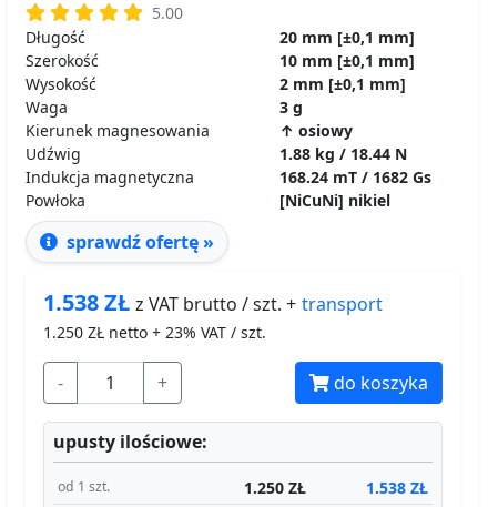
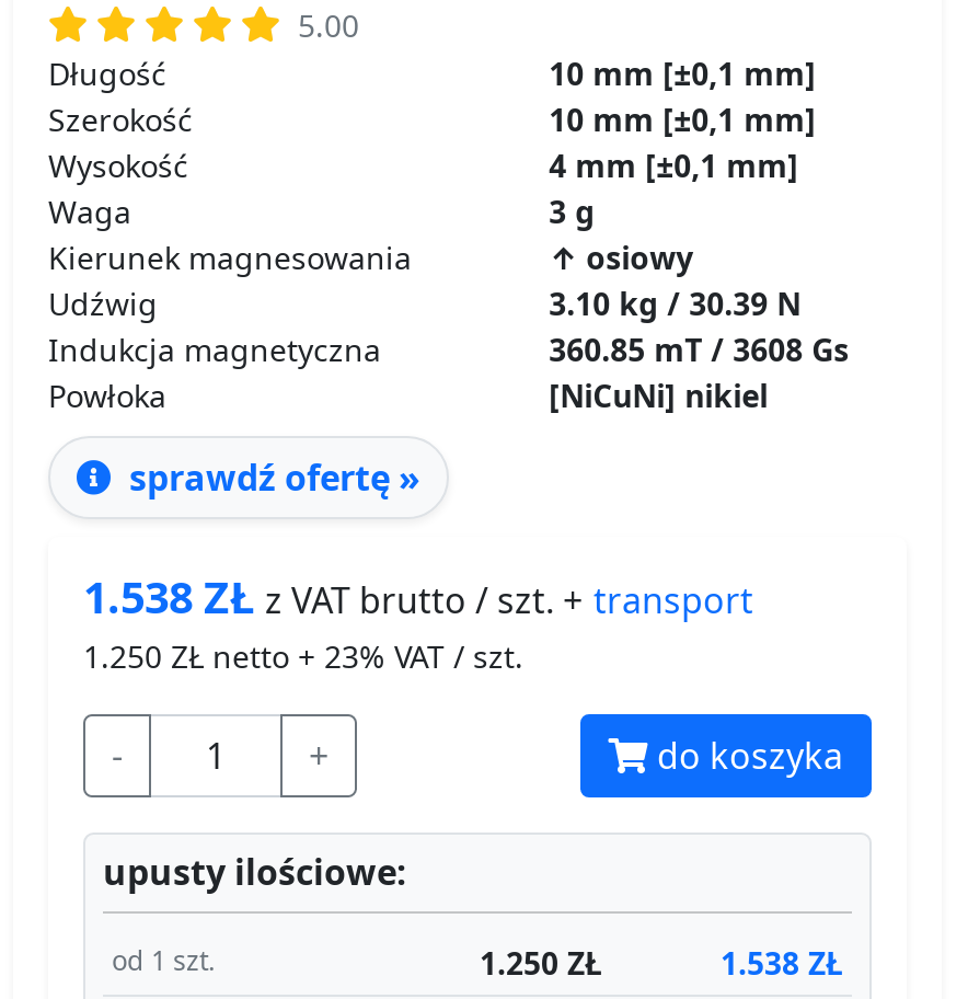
[279,27,414,48] 20 mm [±0,1 mm] -> [549,53,816,95] 10 mm [±0,1 mm]
[279,73,406,95] 2 mm [±0,1 mm] -> [549,145,799,187] 4 mm [±0,1 mm]
[279,143,407,164] 1.88 kg / 18.44 N -> [549,283,801,325] 3.10 kg / 30.39 N
[279,167,431,188] 168.24 mT / 1682 Gs -> [549,329,849,371] 360.85 mT / 3608 Gs

